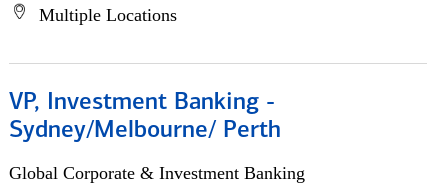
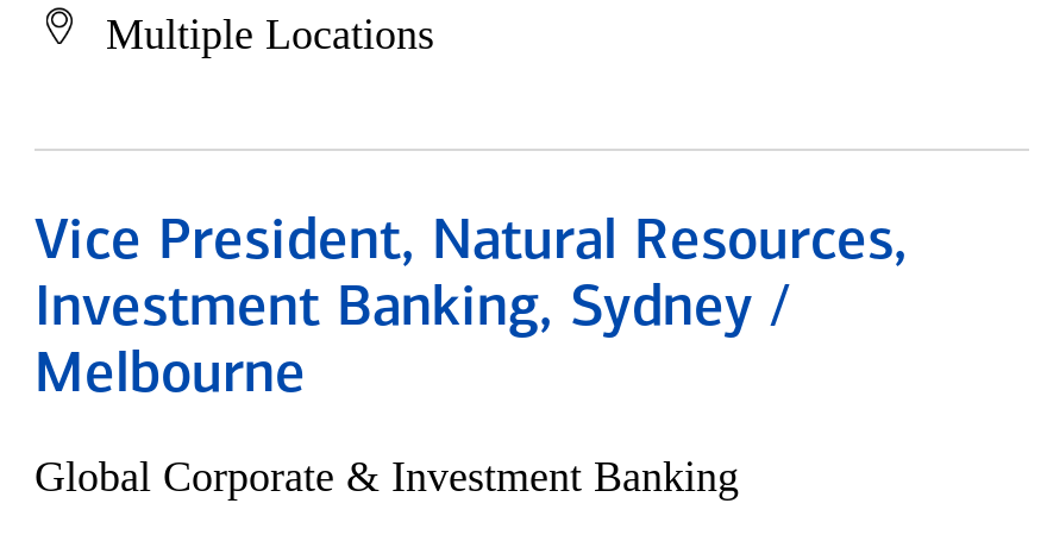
[9,91,281,143] VP, Investment Banking - | Sydney/Melbourne/ Perth -> [35,215,908,405] Vice President, Natural Resources, | Investment Banking, Sydney / | Melbourne

